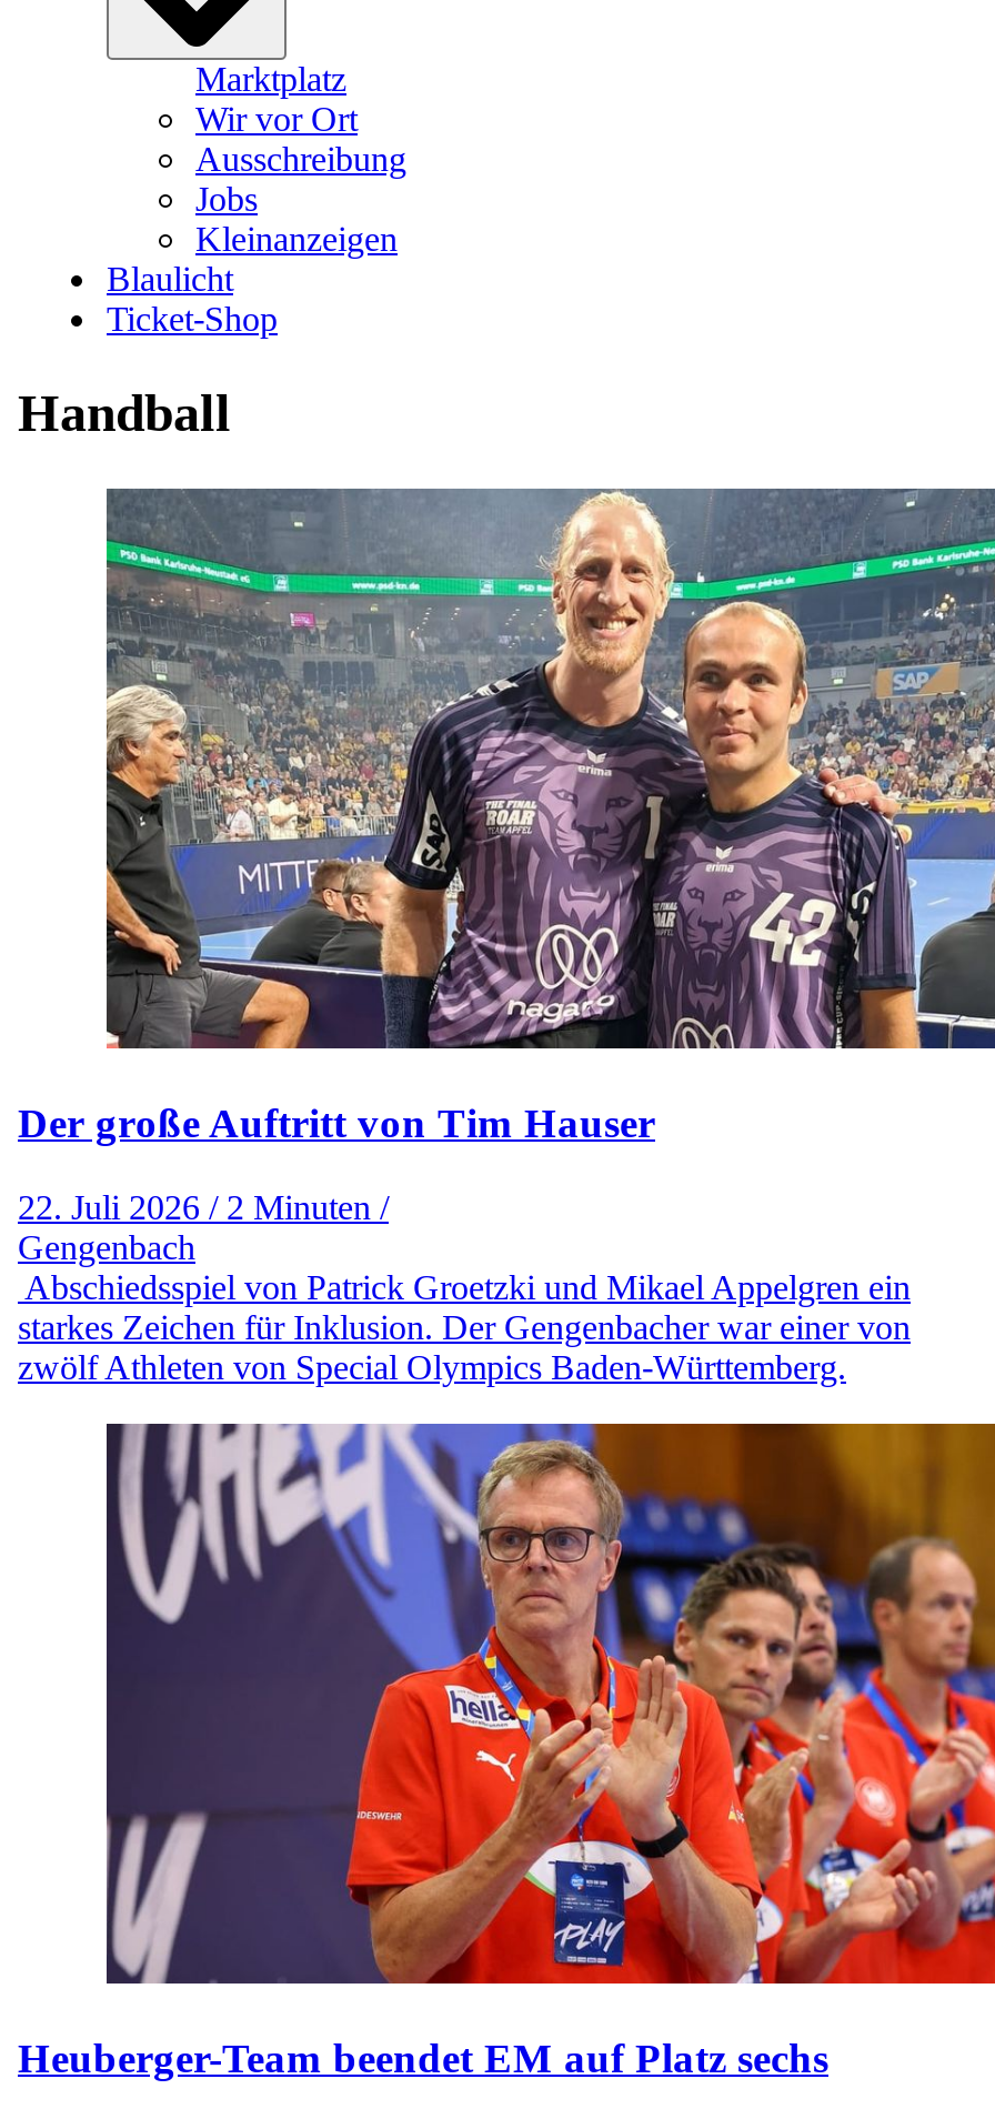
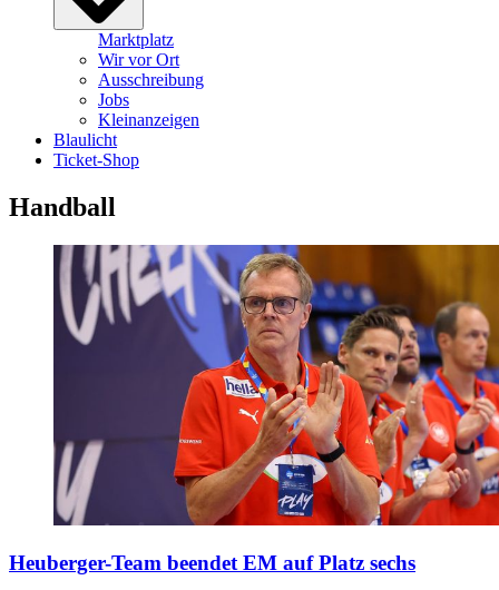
[18,486,988,1387] [image] | Der große Auftritt von Tim Hauser | 22. Juli 2026 / 2 Minuten / | Gengenbach | Abschiedsspiel von Patrick Groetzki und Mikael Appelgren ein | starkes Zeichen für Inklusion. Der Gengenbacher war einer von | zwölf Athleten von Special Olympics Baden-Württemberg. -> none

